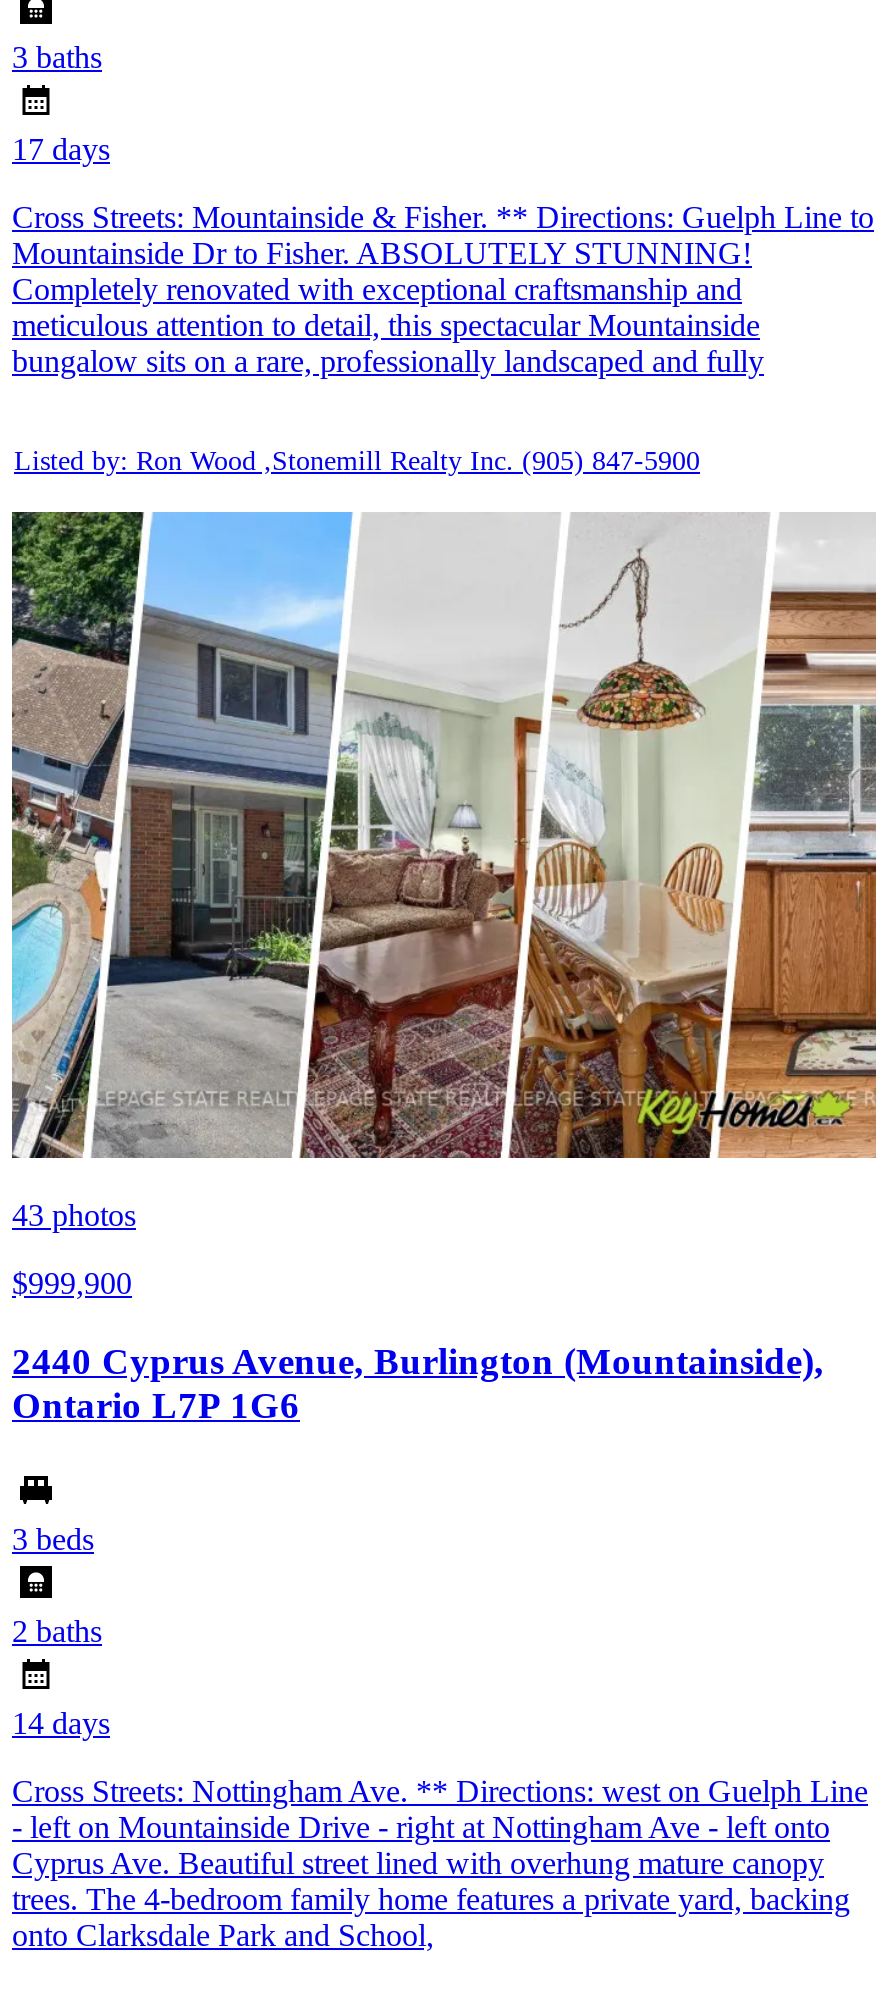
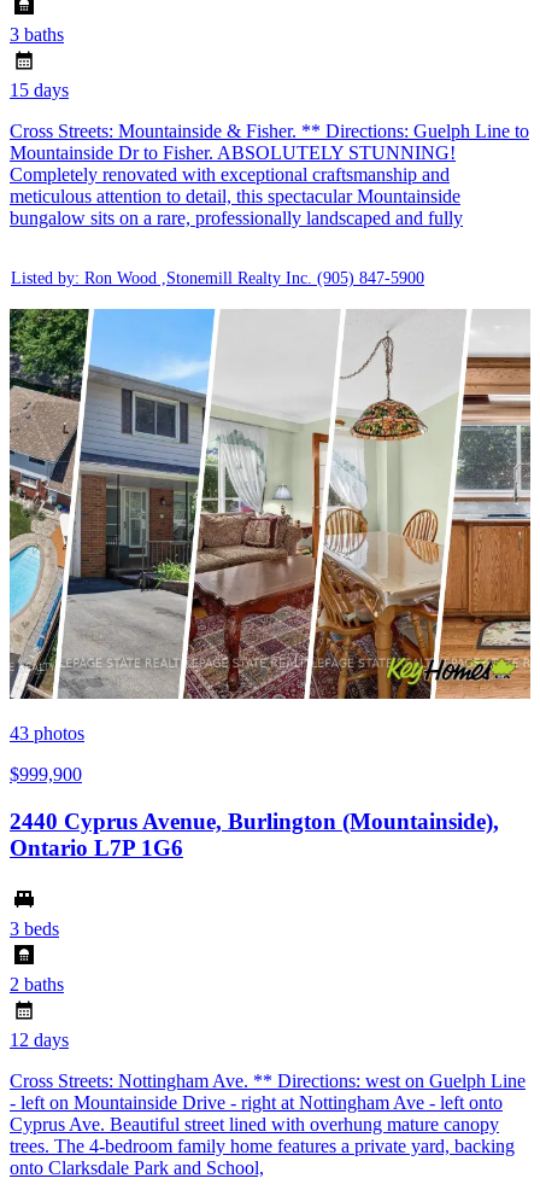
[12,132,110,166] 17 days -> [10,79,69,100] 15 days
[12,1705,110,1739] 14 days -> [10,1029,69,1049] 12 days

